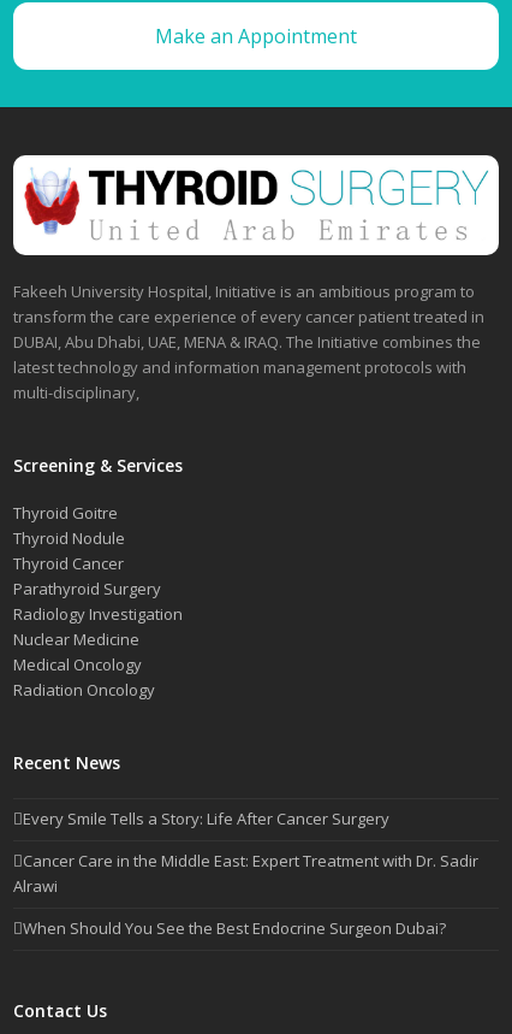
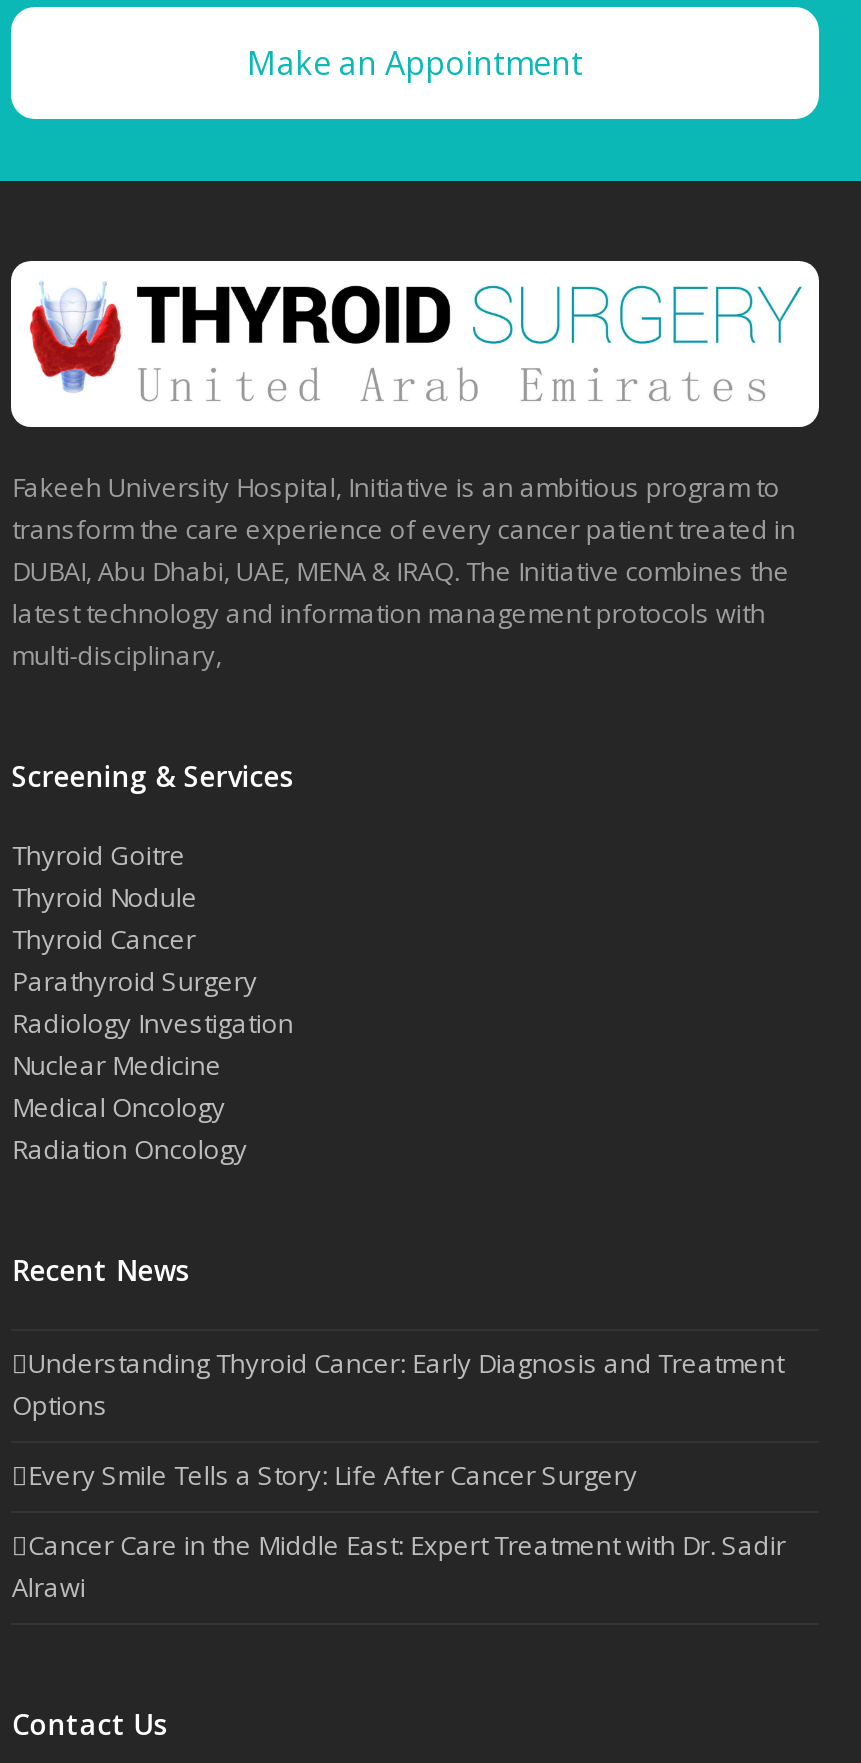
none -> [12,1346,784,1424] Understanding Thyroid Cancer: Early Diagnosis and Treatment | Options
moved [14,808,479,897] -> [12,1458,786,1606]: Every Smile Tells a Story: Life After Cancer Surgery | Cancer Care in the Middle East: Expert Treatment with Dr. Sadir | Alrawi
[23,918,446,939] When Should You See the Best Endocrine Surgeon Dubai? -> none

